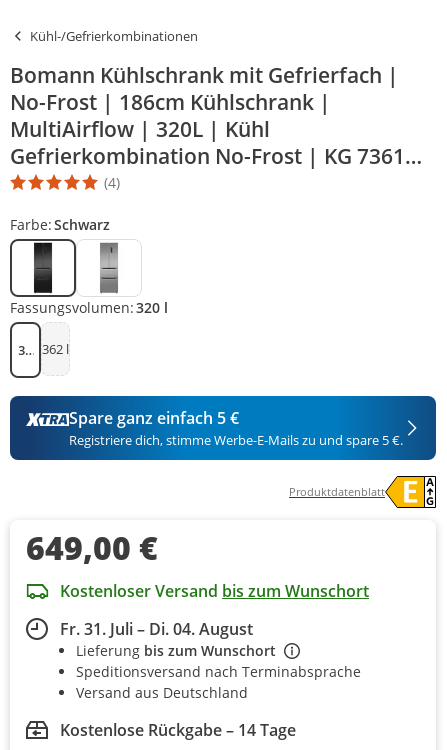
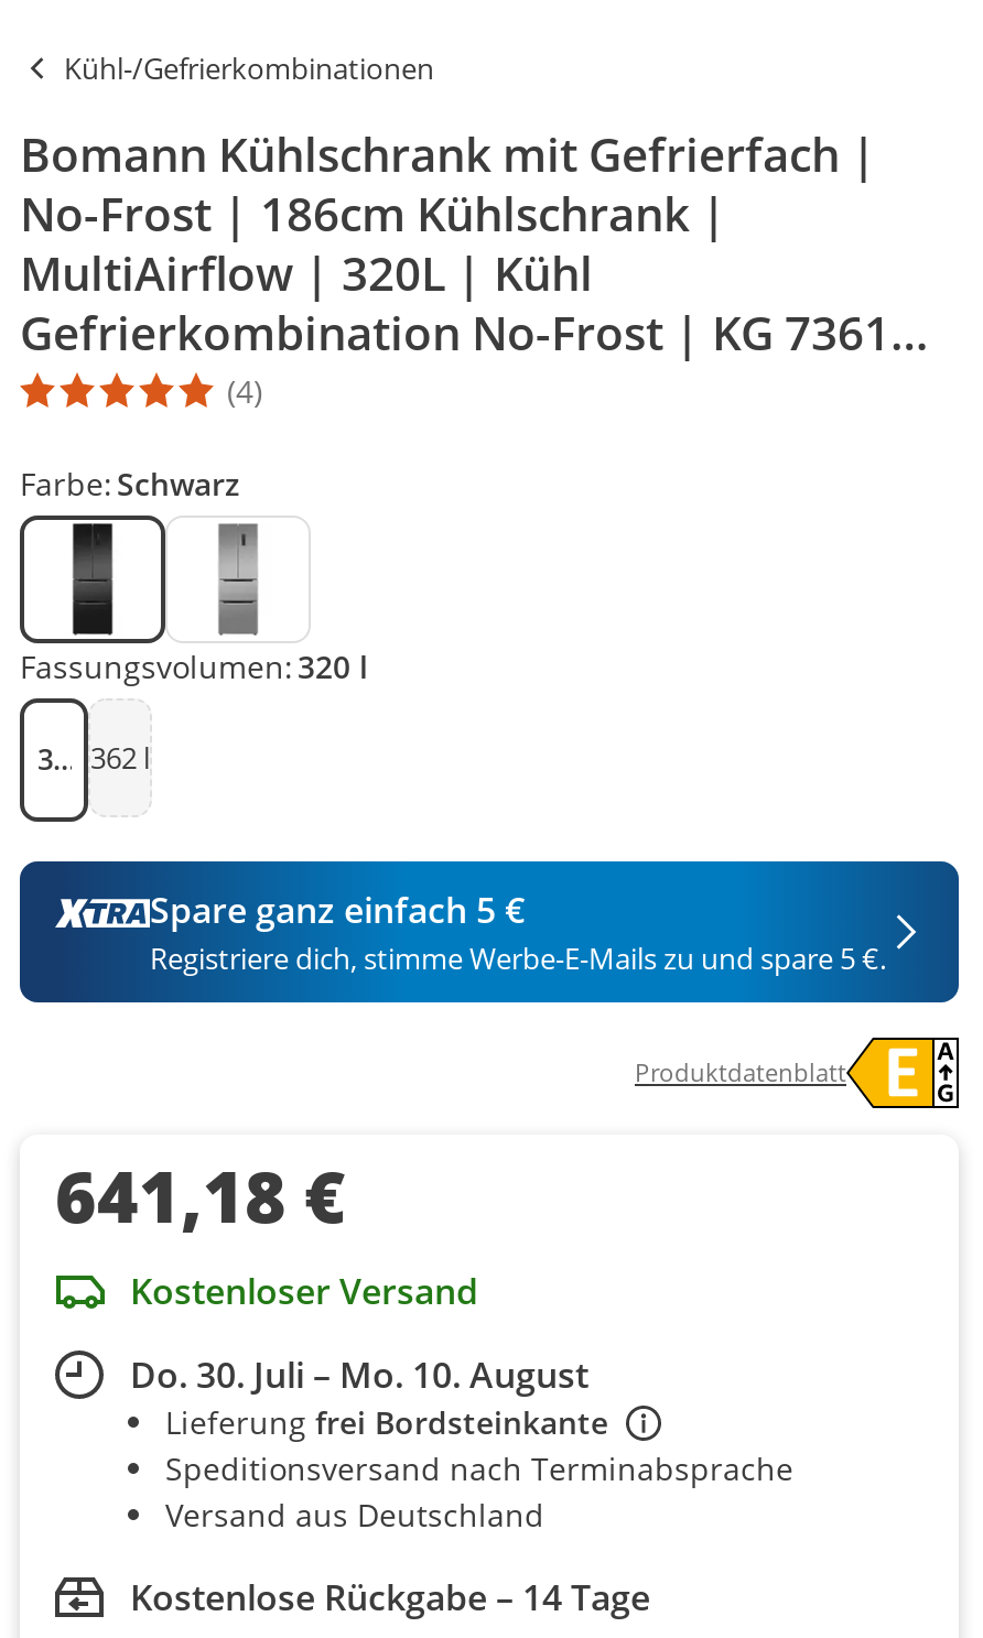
[26,526,369,602] 649,00 € | Kostenloser Versand bis zum Wunschort -> [55,1148,478,1315] 641,18 € | Kostenloser Versand
[60,618,276,660] Fr. 31. Juli – Di. 04. August | Lieferung bis zum Wunschort -> [130,1351,608,1443] Do. 30. Juli – Mo. 10. August | Lieferung frei Bordsteinkante

